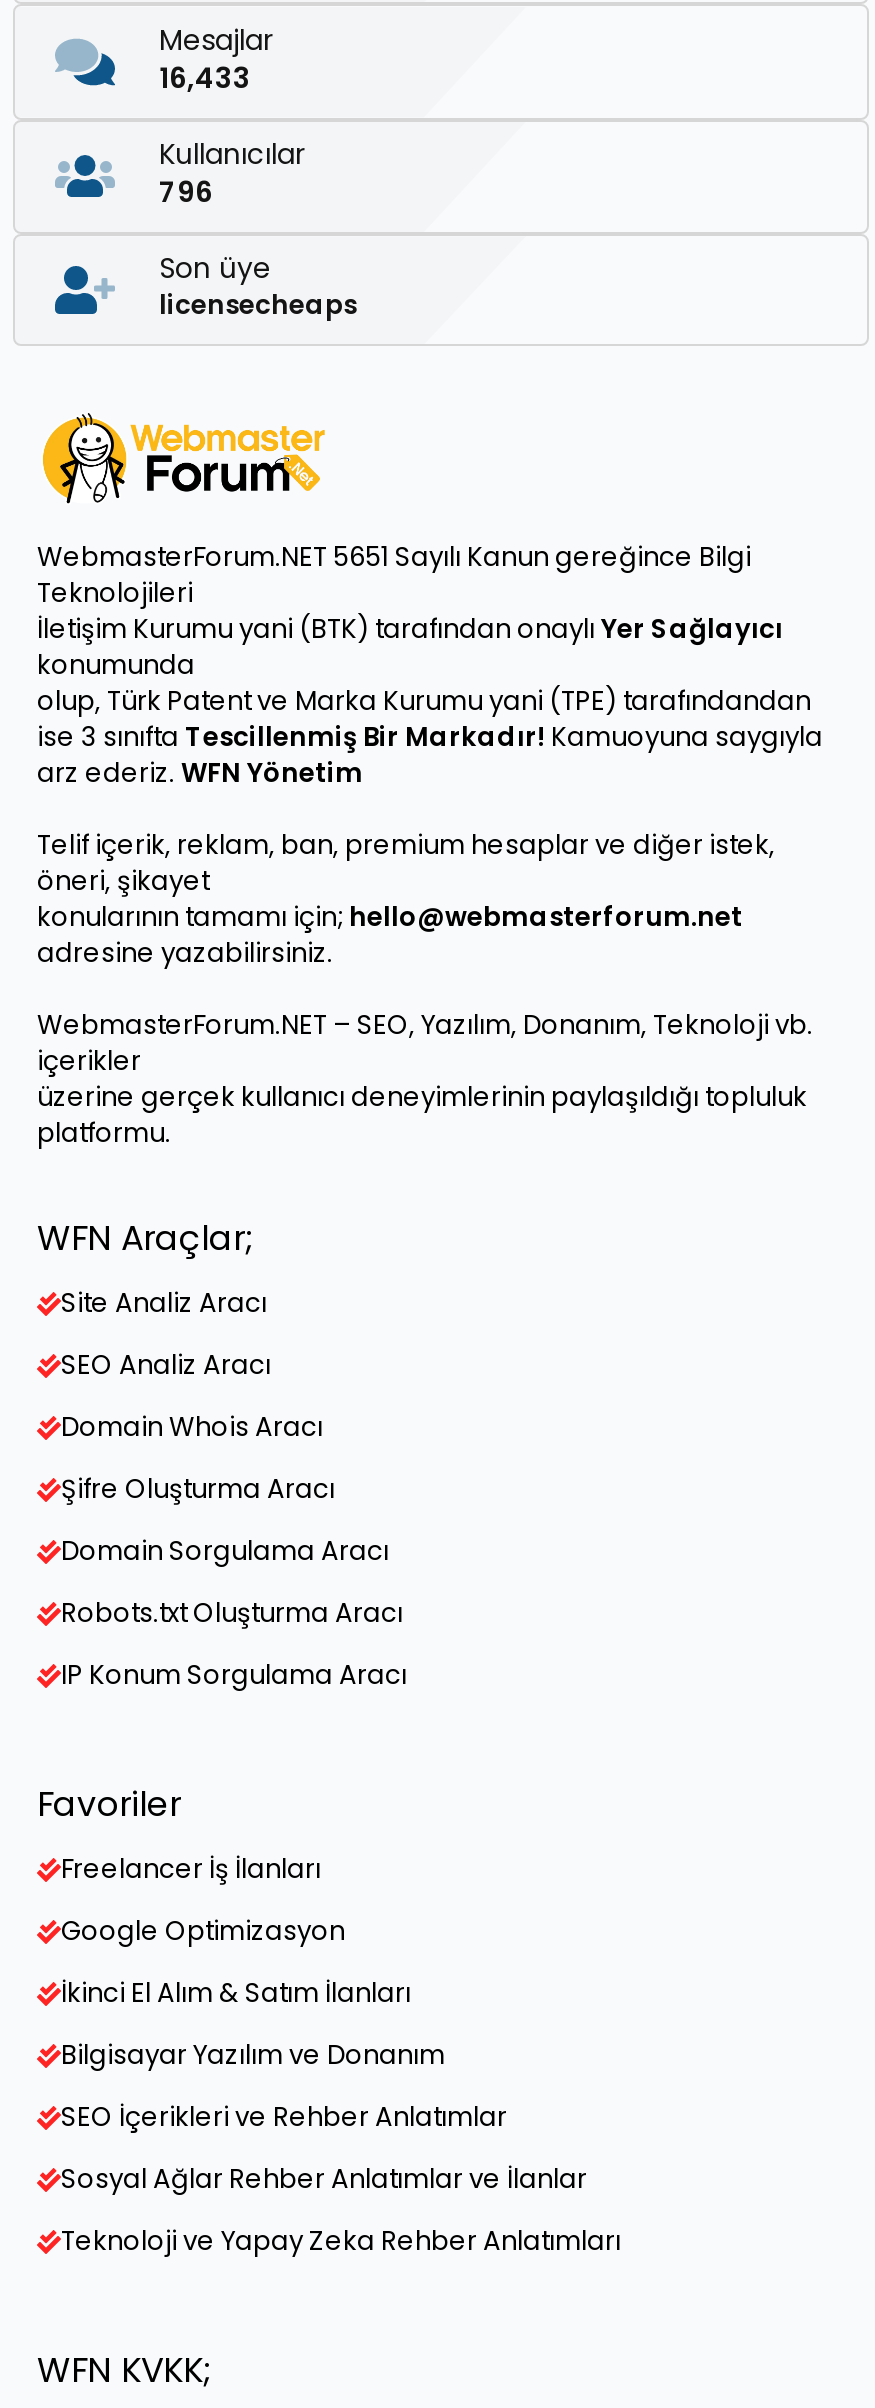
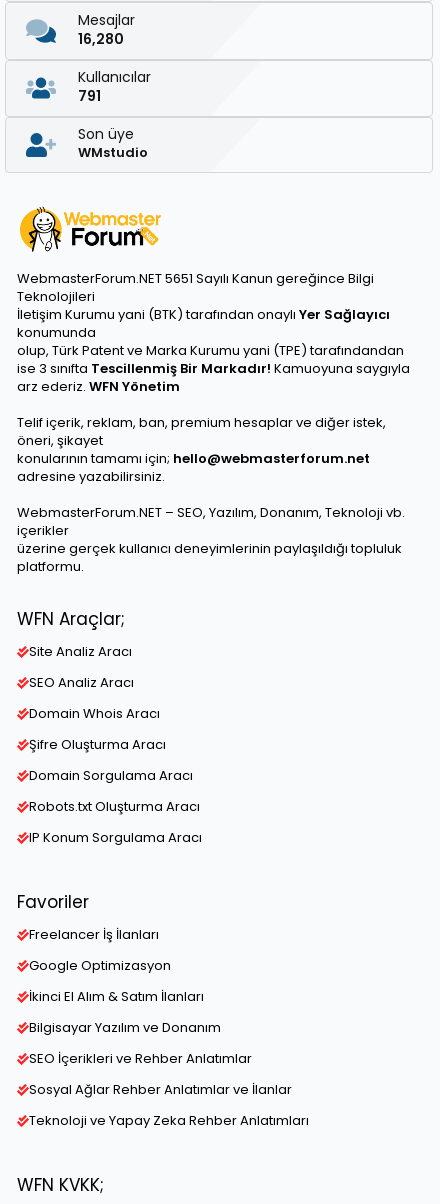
[159,58,251,98] 16,433 -> [78,29,124,49] 16,280
[159,172,213,212] 796 -> [78,86,101,106] 791
[159,287,357,325] licensecheaps -> [78,143,148,162] WMstudio

